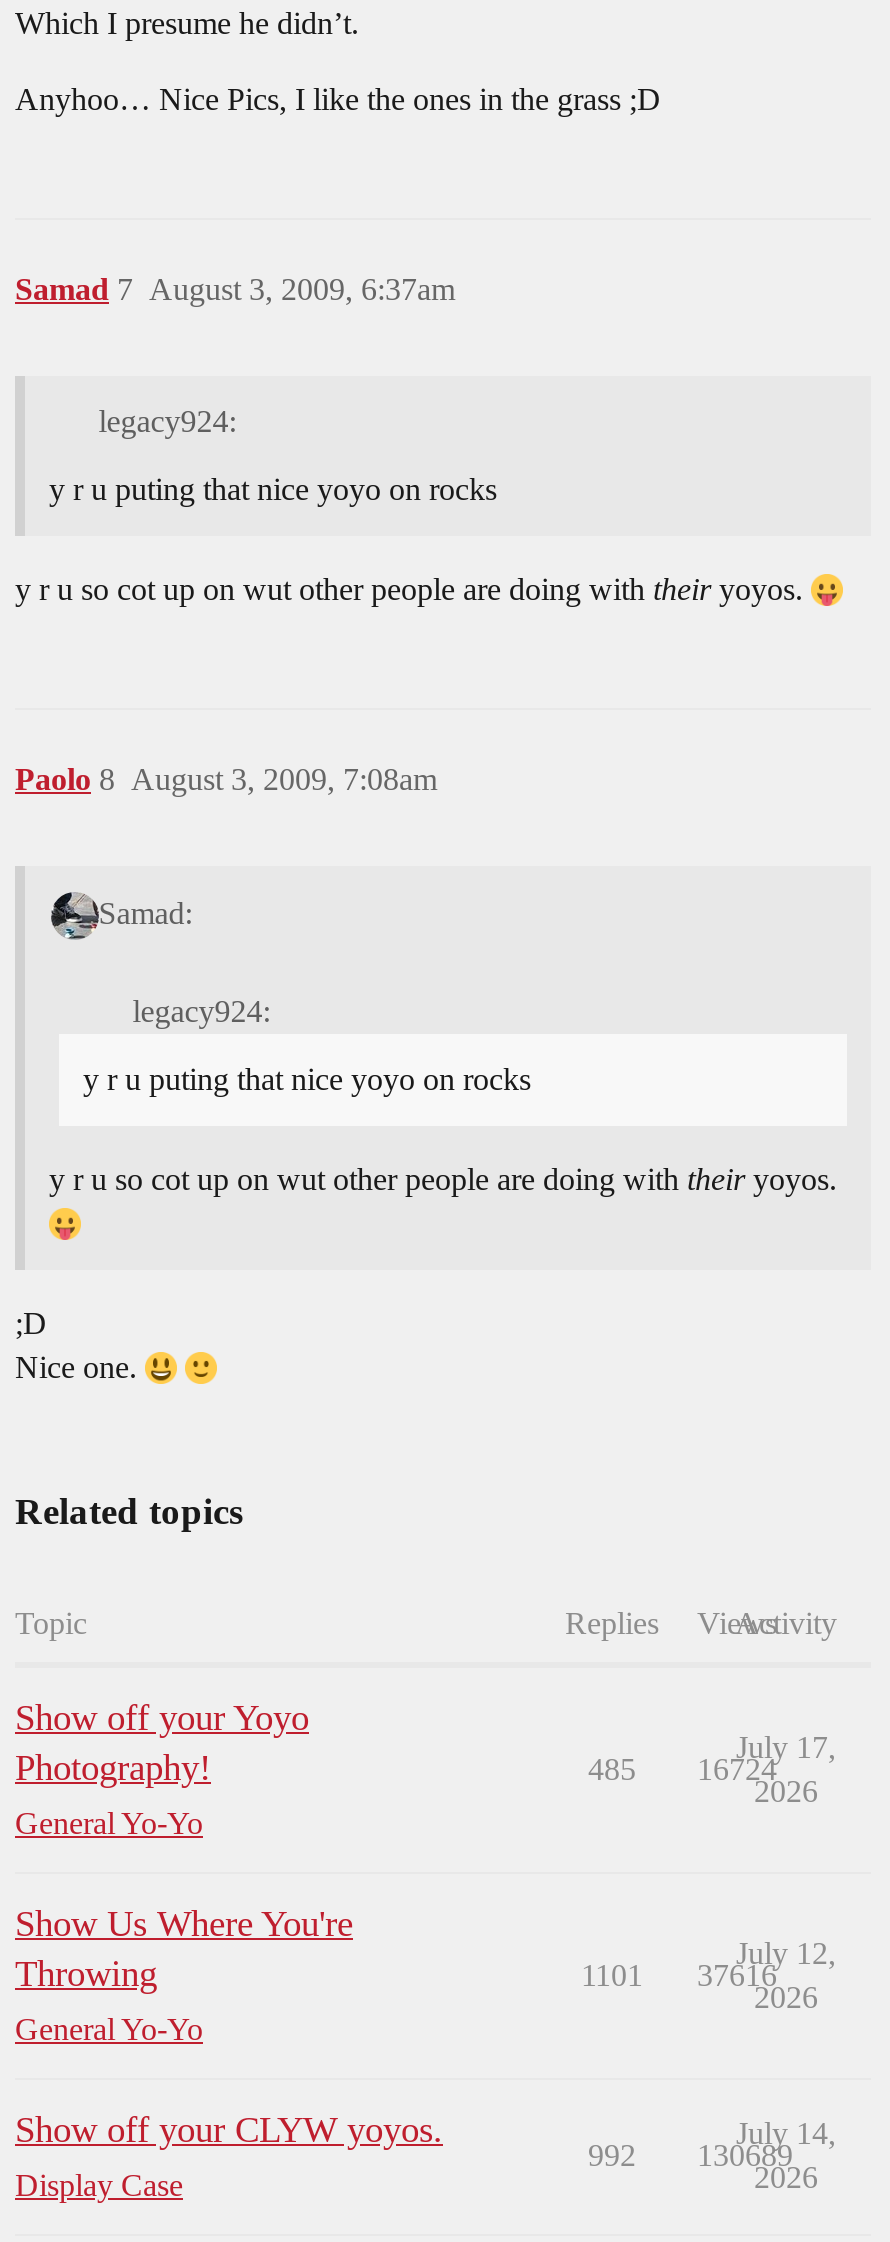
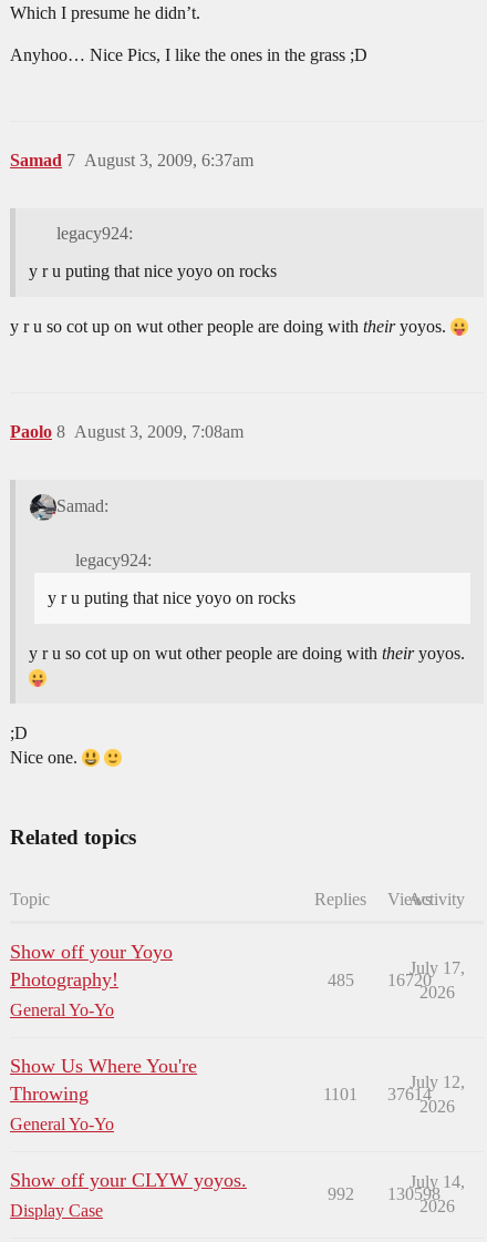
[588,1752,777,1786] 485 16724 -> [327,971,432,989] 485 16720
[581,1958,777,1992] 1101 37616 -> [323,1085,432,1104] 1101 37614
[588,2138,793,2172] 992 130689 -> [327,1184,441,1203] 992 130598

